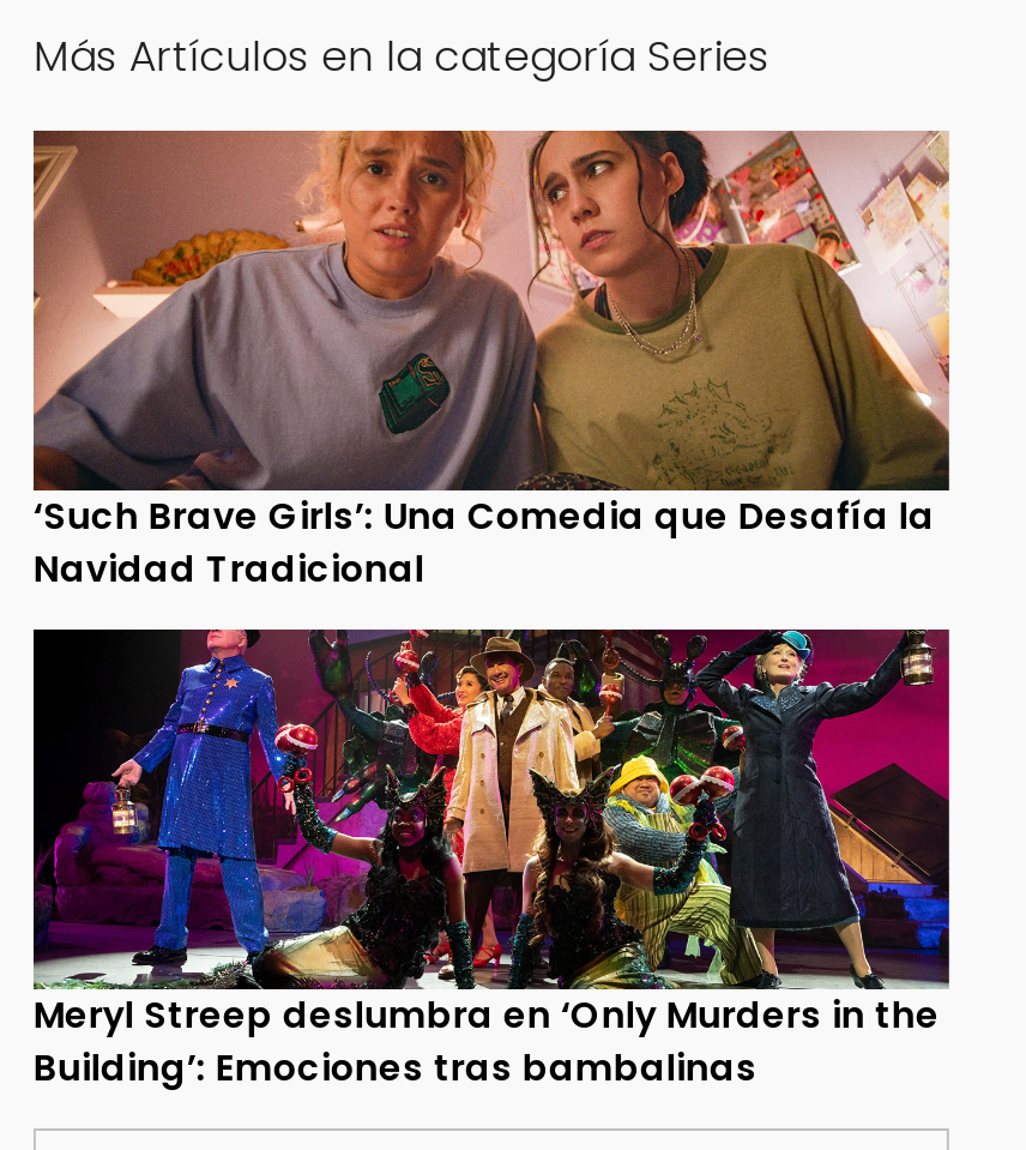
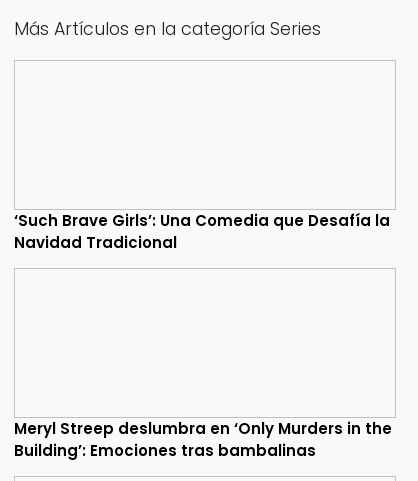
[31,128,952,493] [image] -> none
[31,627,952,987] [image] -> none

